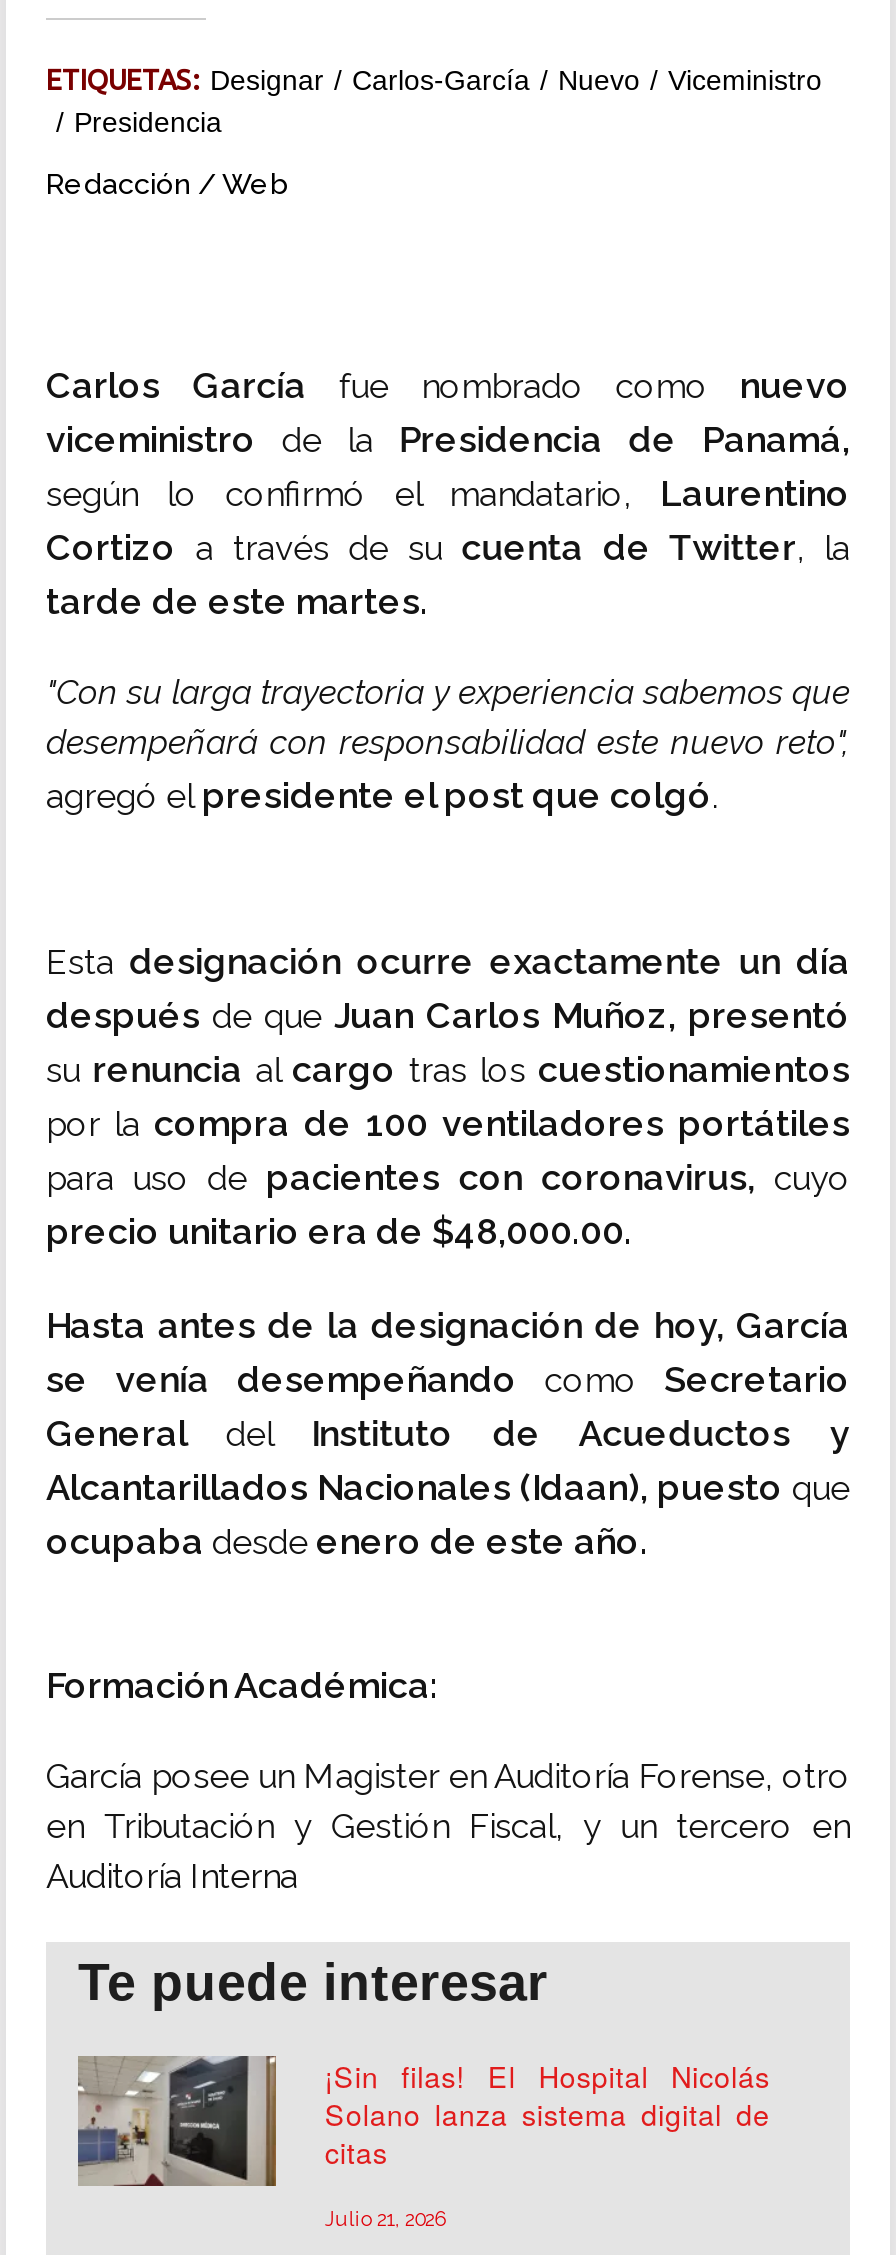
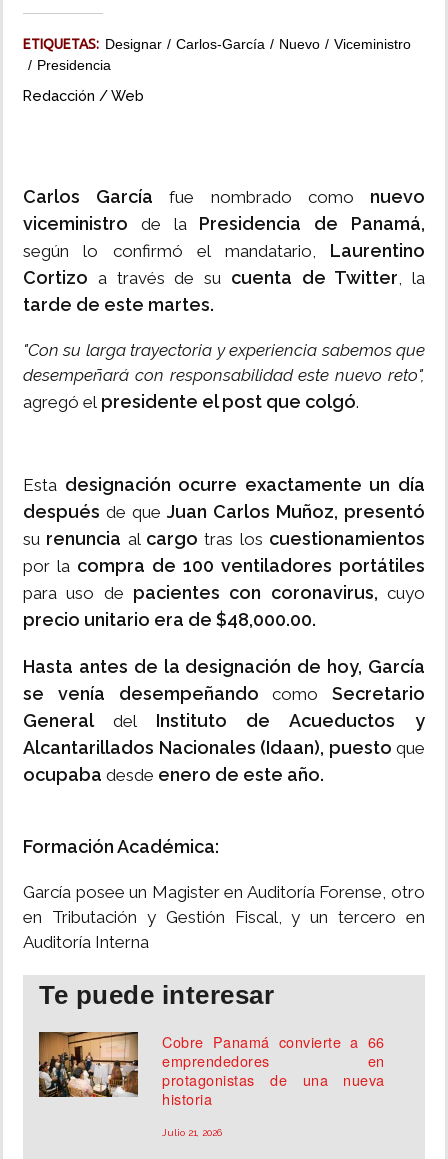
[76,2054,770,2188] [image] | ¡Sin filas! El Hospital Nicolás | Solano lanza sistema digital de | citas -> [38,1031,385,1109] [image] | Cobre Panamá convierte a 66 | emprendedores en | protagonistas de una nueva | historia

